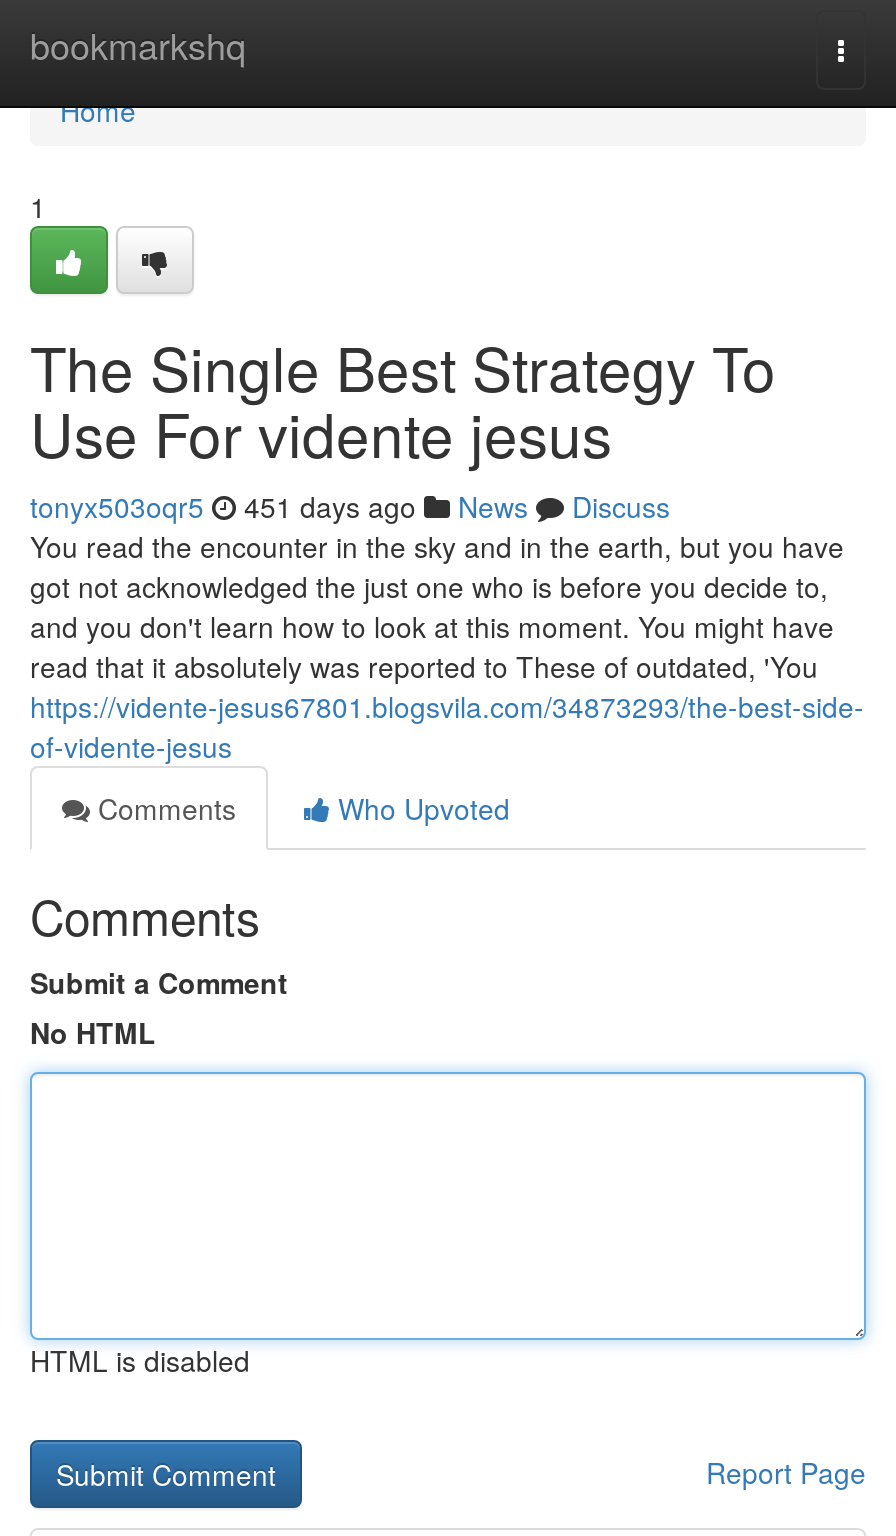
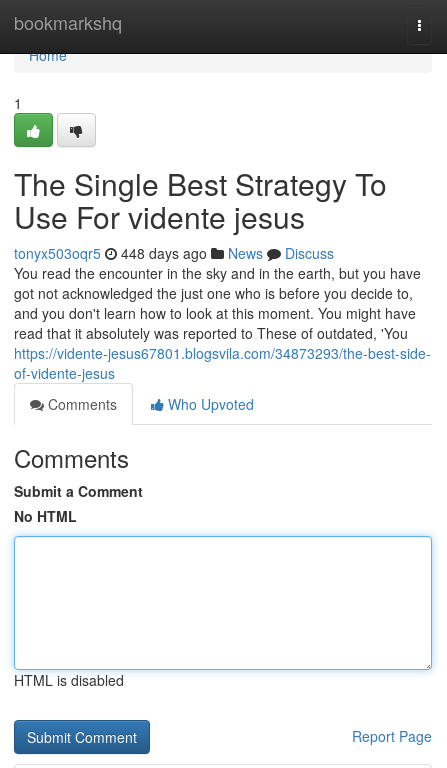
[30,486,670,526] tonyx503oqr5 451 days ago News Discuss -> [14,243,334,263] tonyx503oqr5 448 days ago News Discuss

